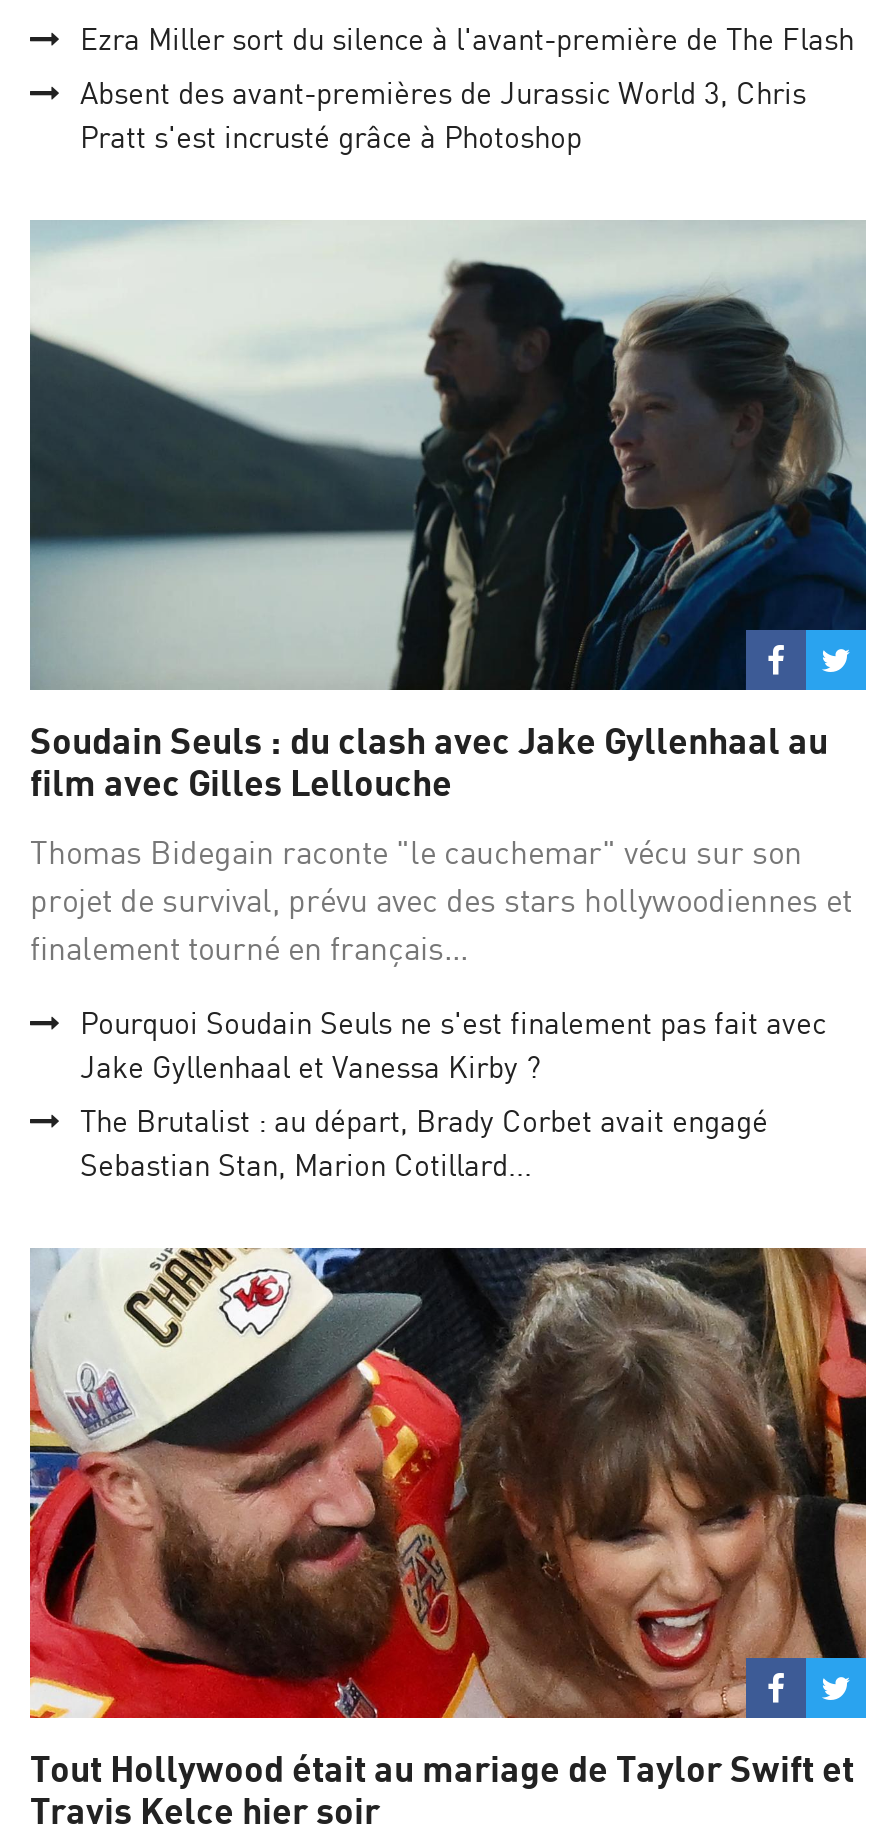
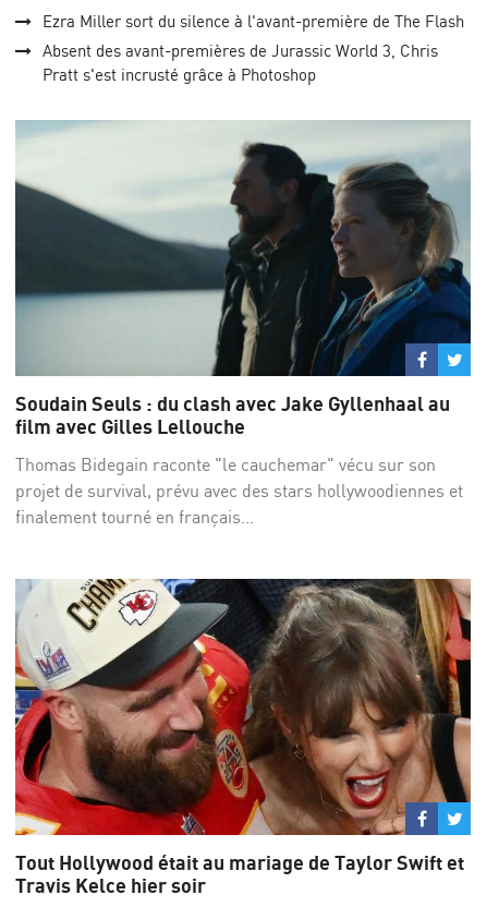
[80,1004,826,1184] Pourquoi Soudain Seuls ne s'est finalement pas fait avec | Jake Gyllenhaal et Vanessa Kirby ? | The Brutalist : au départ, Brady Corbet avait engagé | Sebastian Stan, Marion Cotillard... -> none

